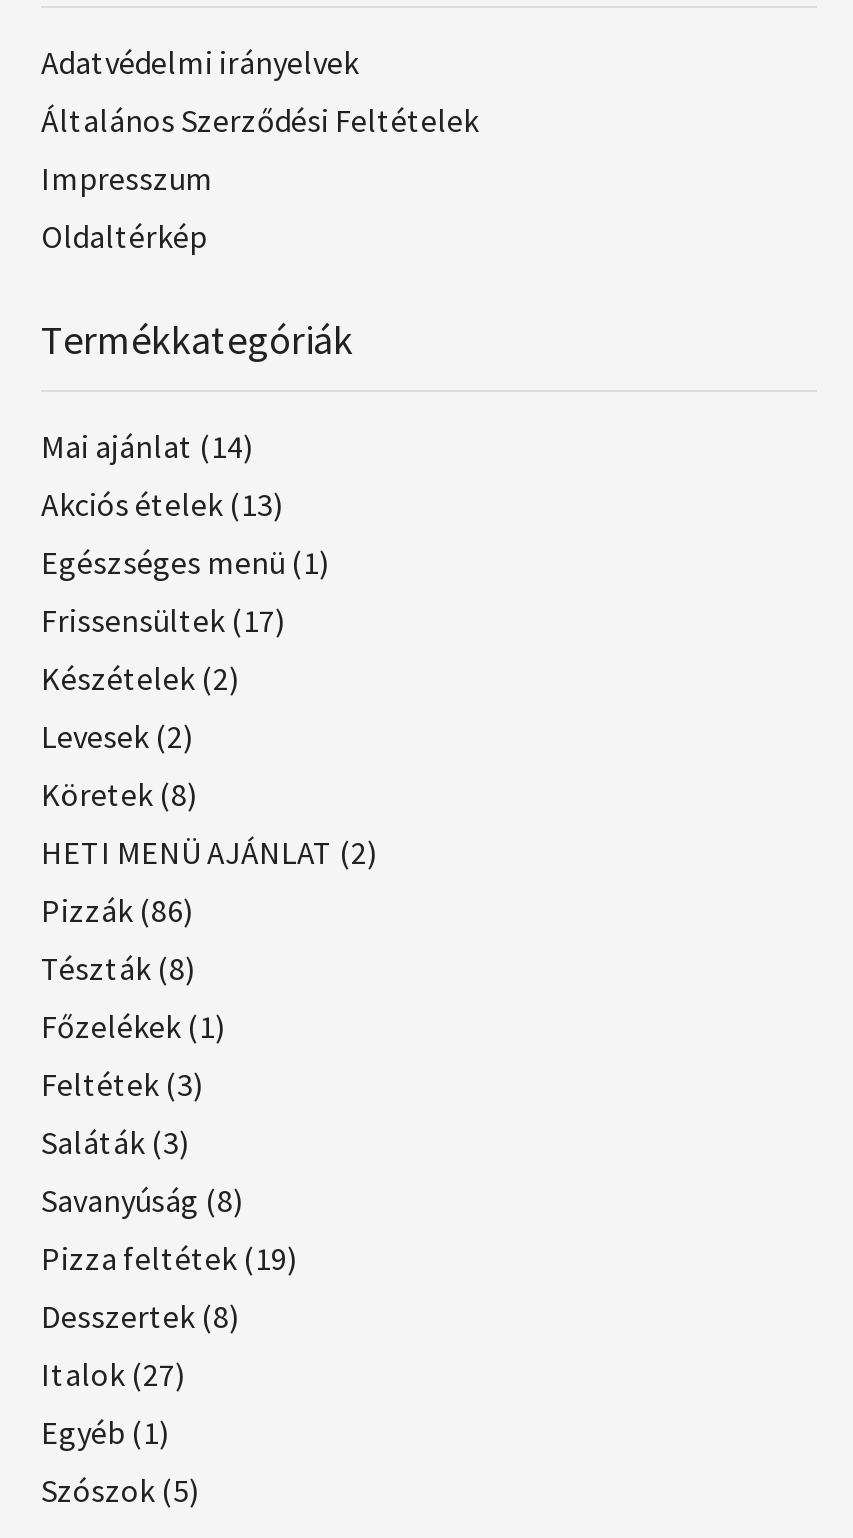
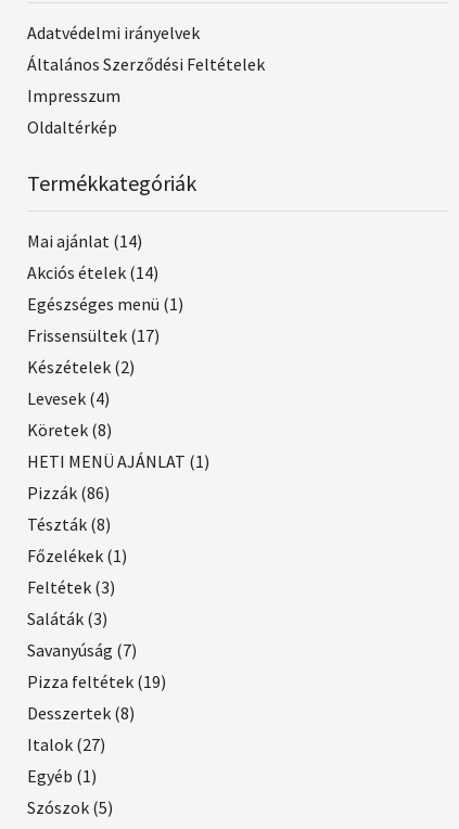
[41,485,283,525] Akciós ételek (13) -> [27,262,158,284] Akciós ételek (14)
[41,717,193,757] Levesek (2) -> [27,388,110,409] Levesek (4)
[41,833,377,873] HETI MENÜ AJÁNLAT (2) -> [27,451,209,472] HETI MENÜ AJÁNLAT (1)
[41,1181,243,1221] Savanyúság (8) -> [27,639,137,661] Savanyúság (7)

